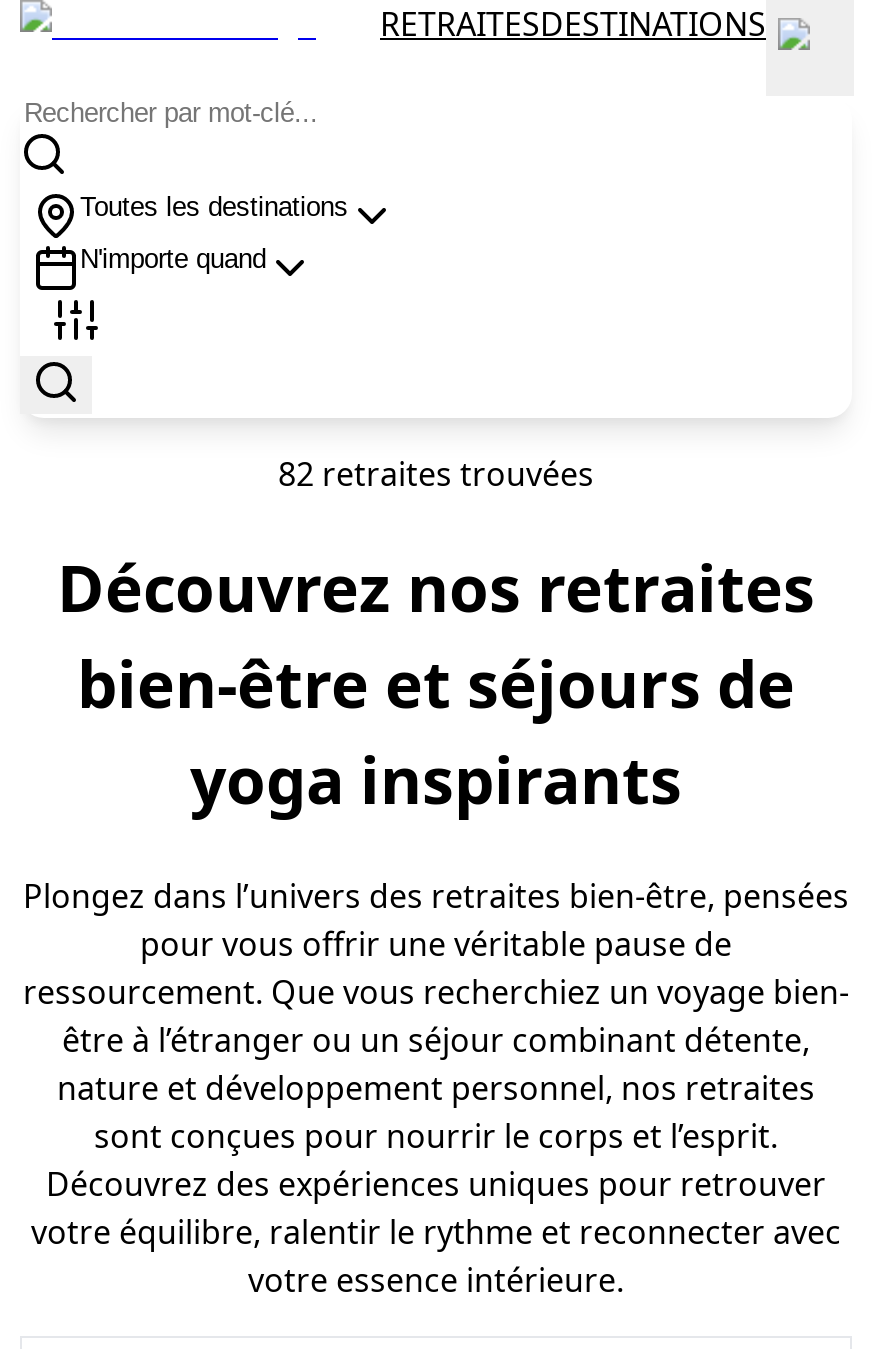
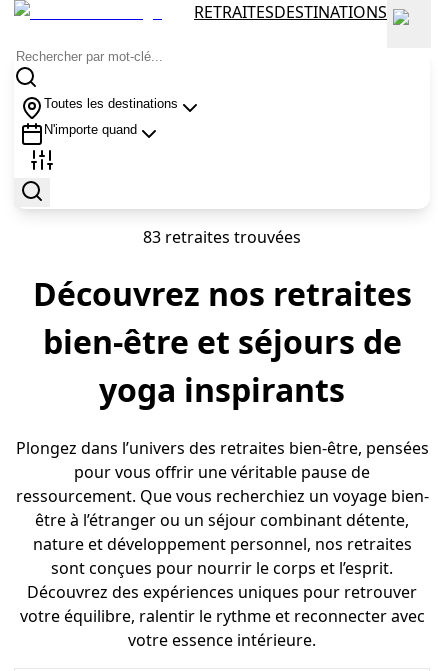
[278,452,594,496] 82 retraites trouvées -> [143,226,301,248] 83 retraites trouvées

